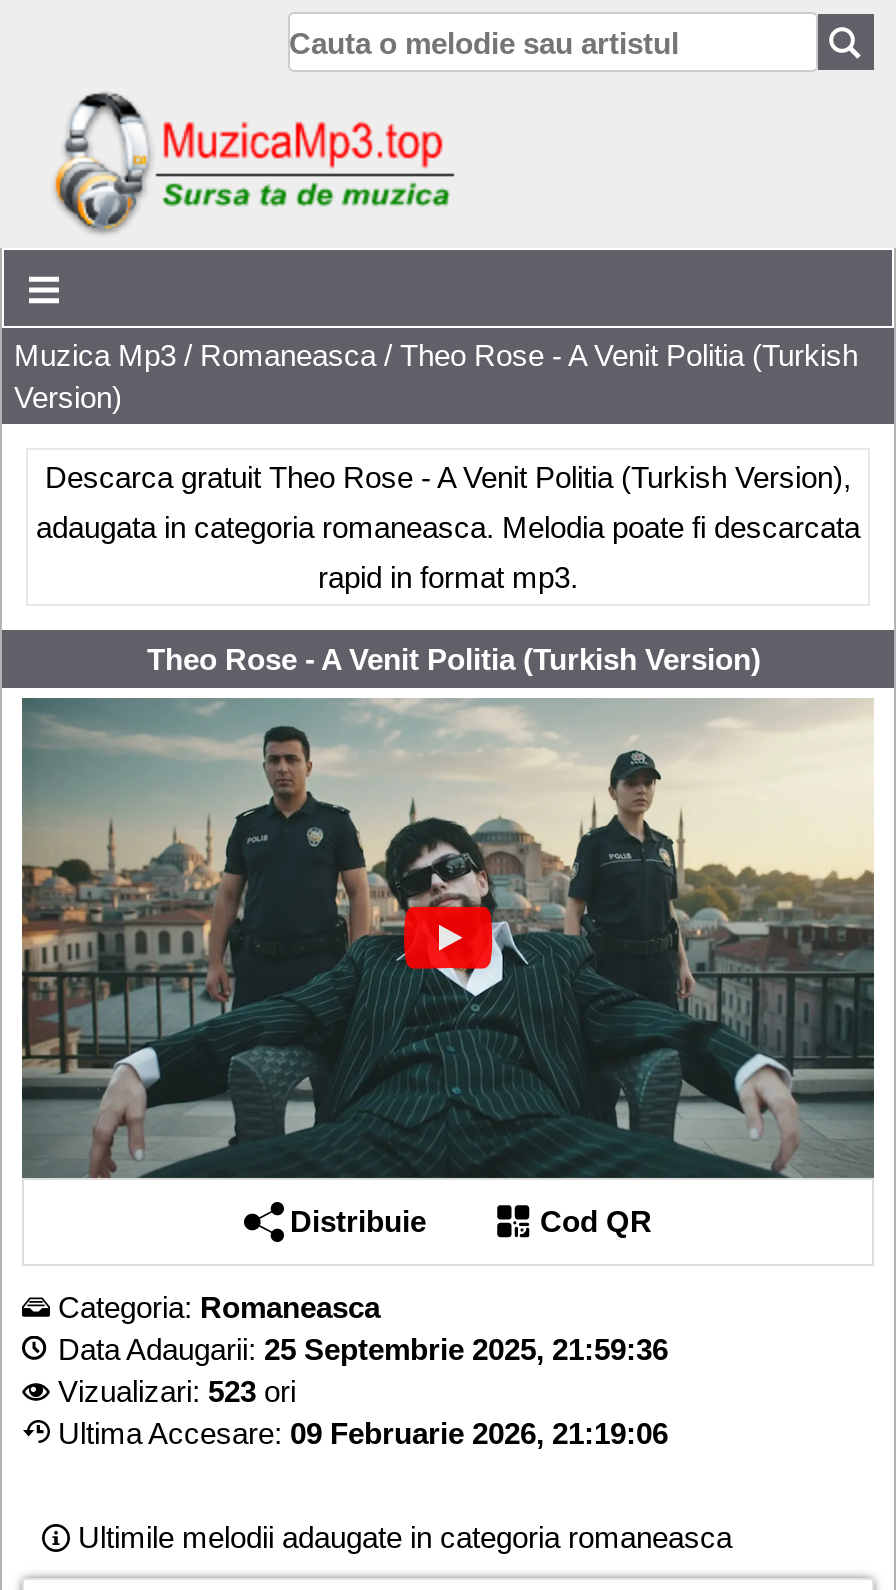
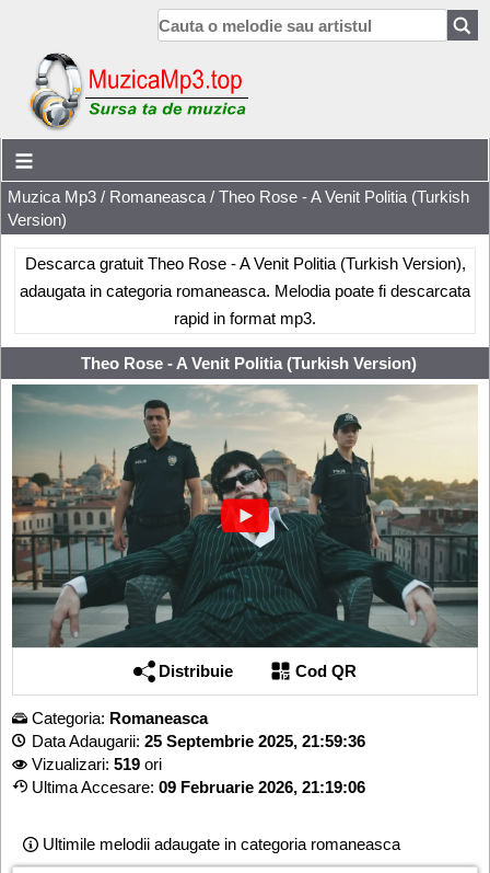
[50,1373,296,1407] Vizualizari: 523 ori -> [27,754,162,773] Vizualizari: 519 ori

